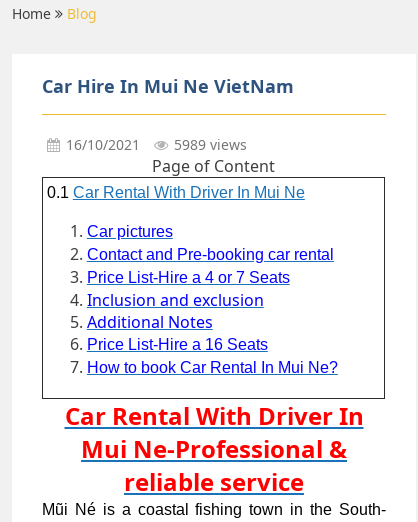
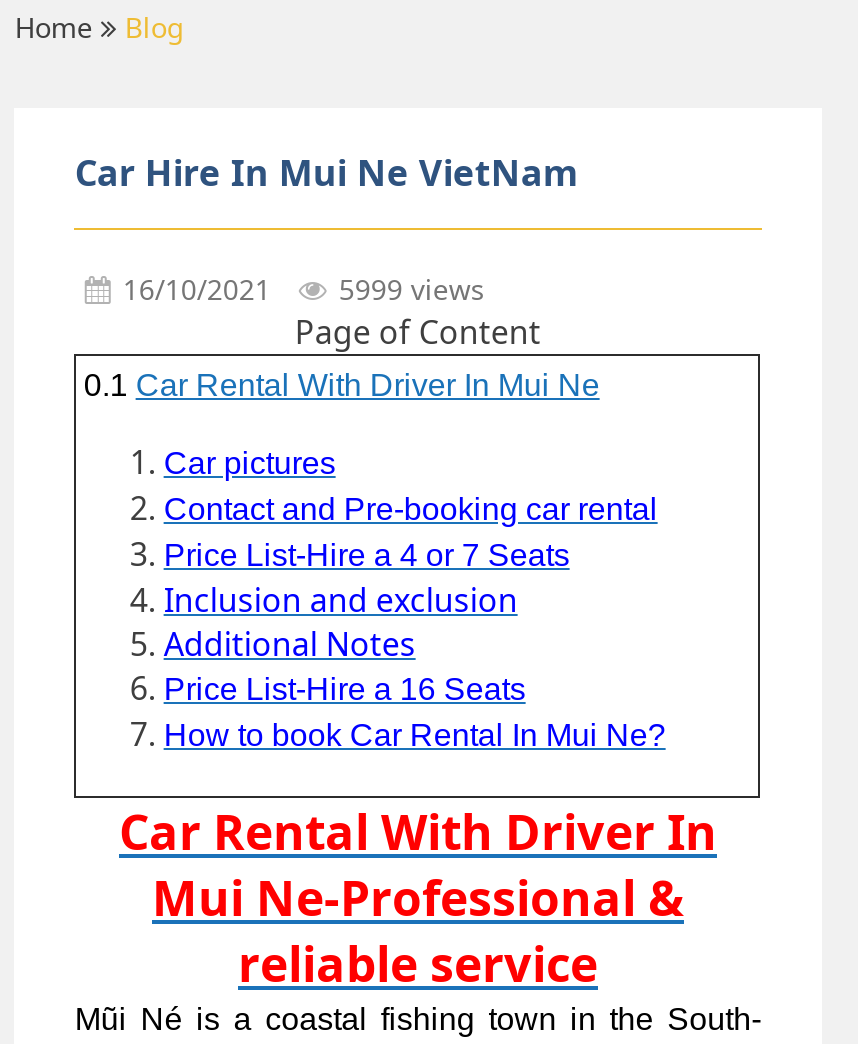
[66,135,247,154] 16/10/2021 5989 views -> [123,270,485,308] 16/10/2021 5999 views

